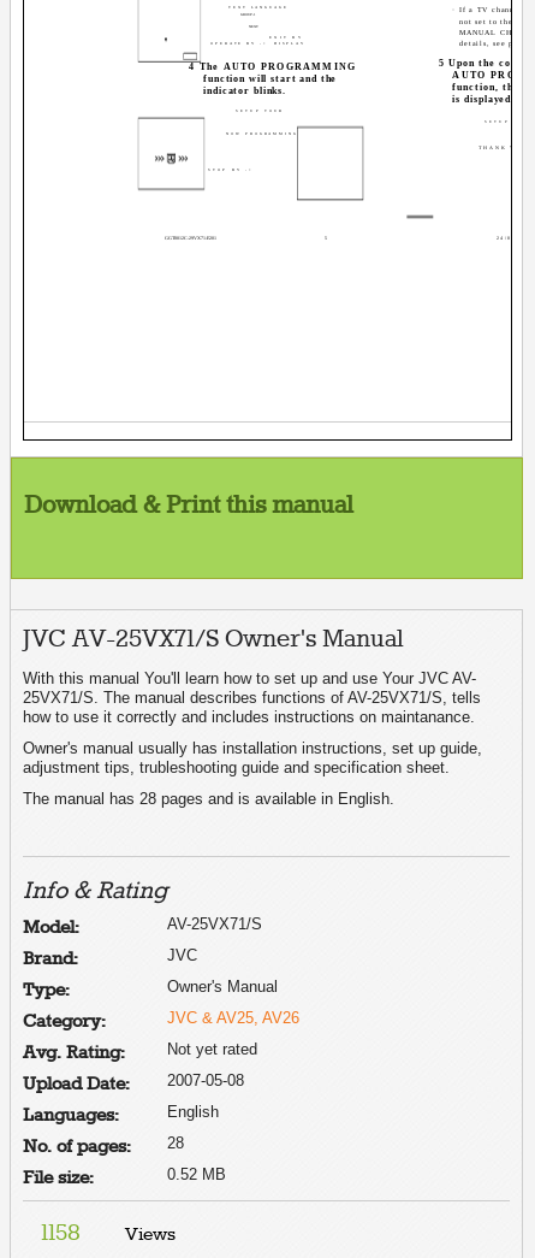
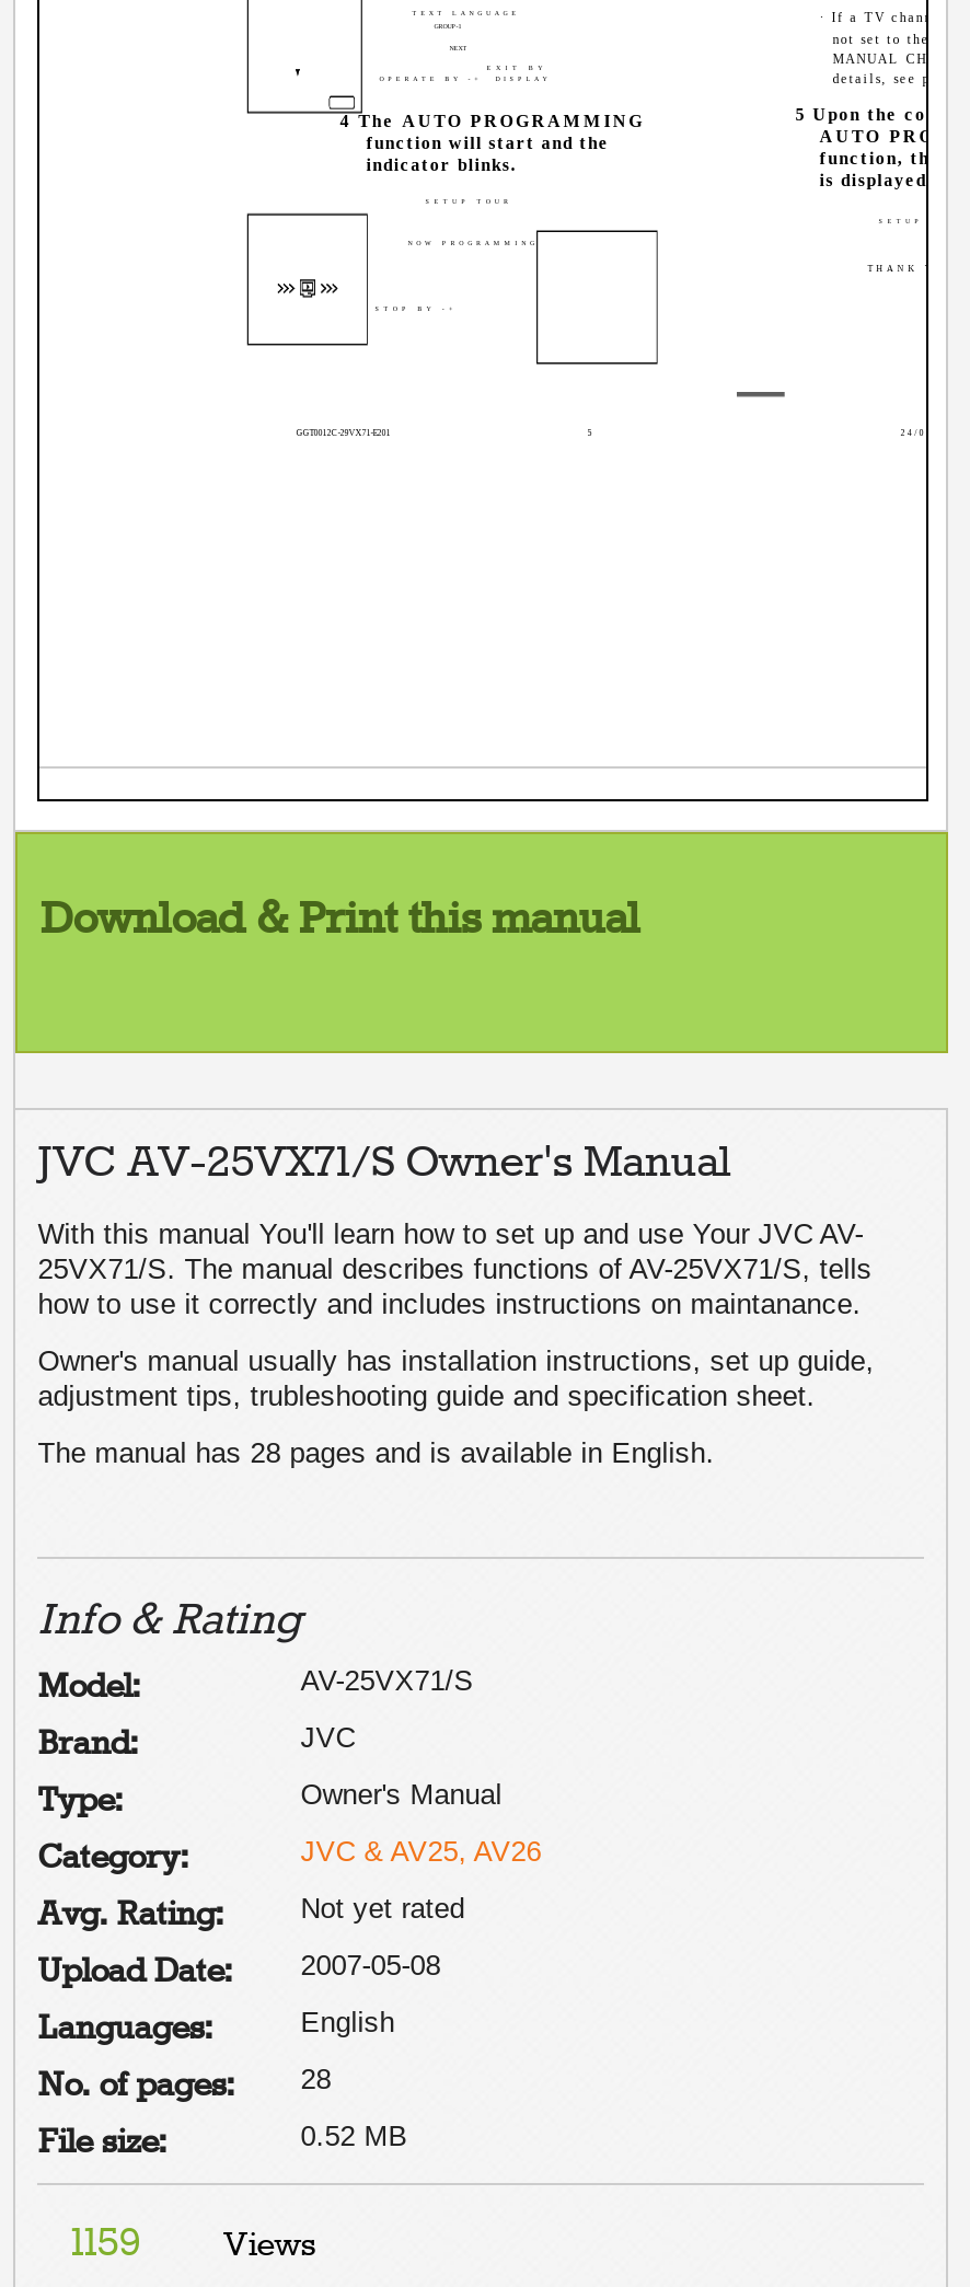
[41,1220,81,1247] 1158 -> [71,2219,141,2267] 1159

